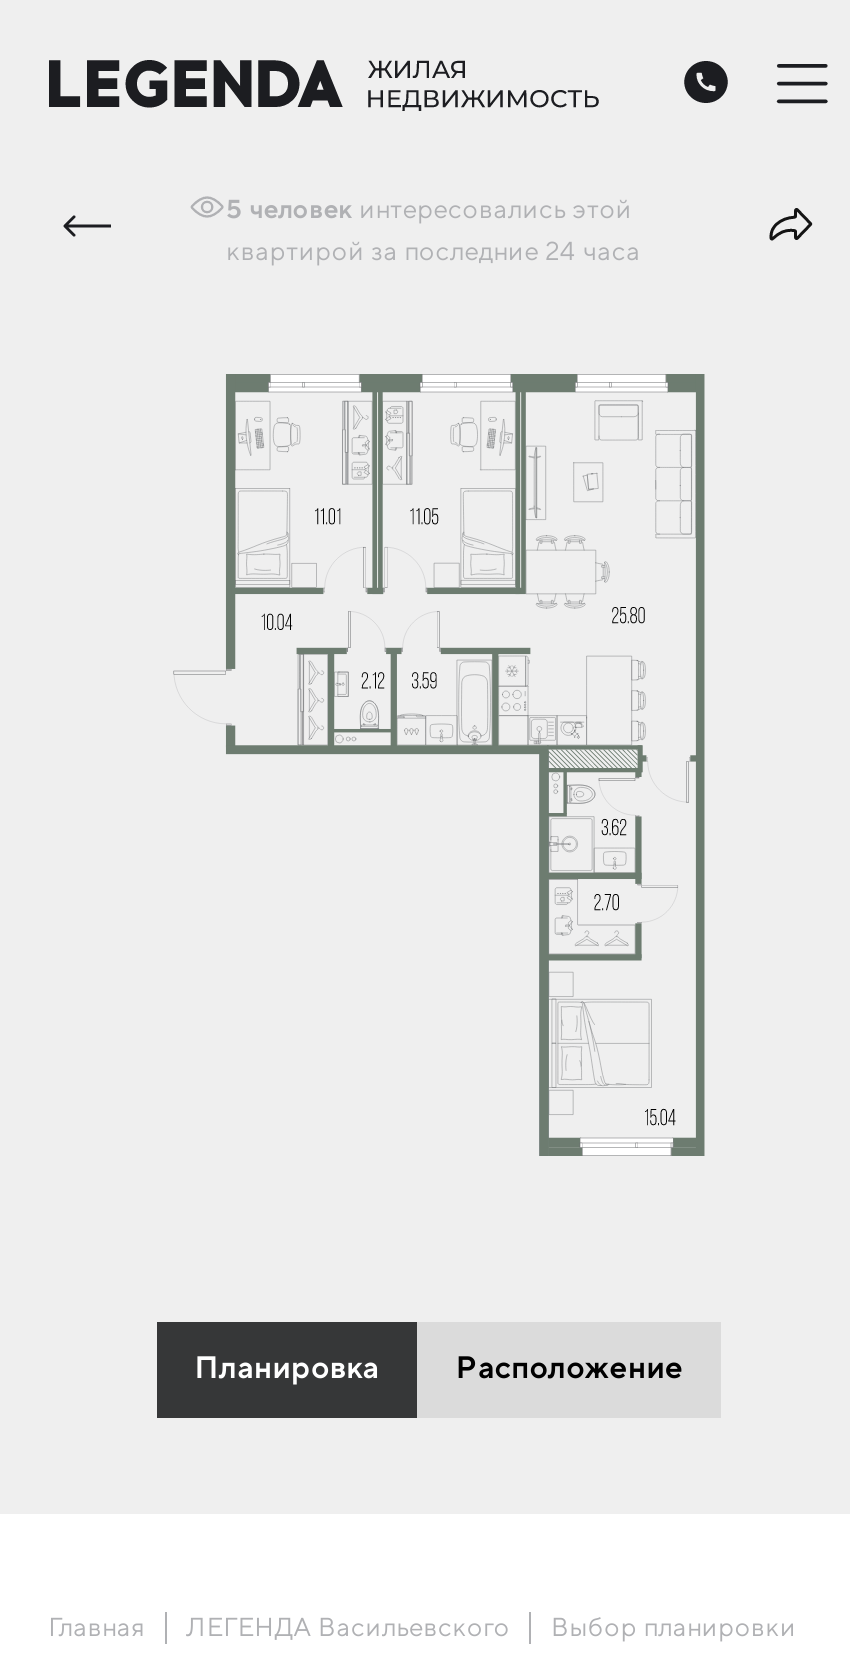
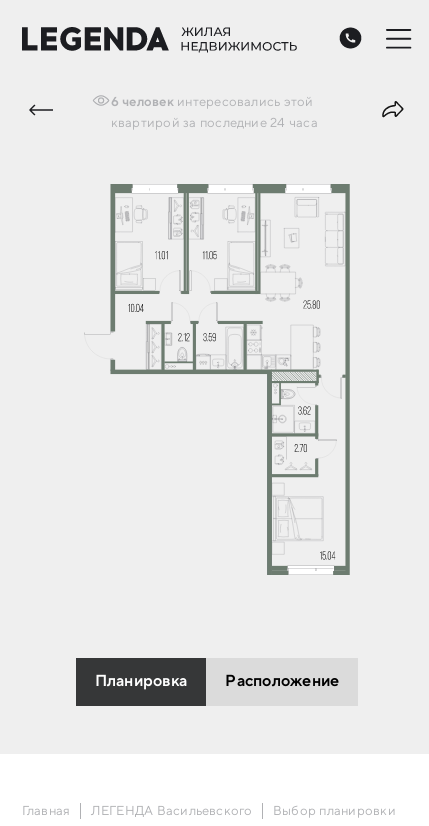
[226,193,632,225] 5 человек интересовались этой -> [111,93,314,109] 6 человек интересовались этой

